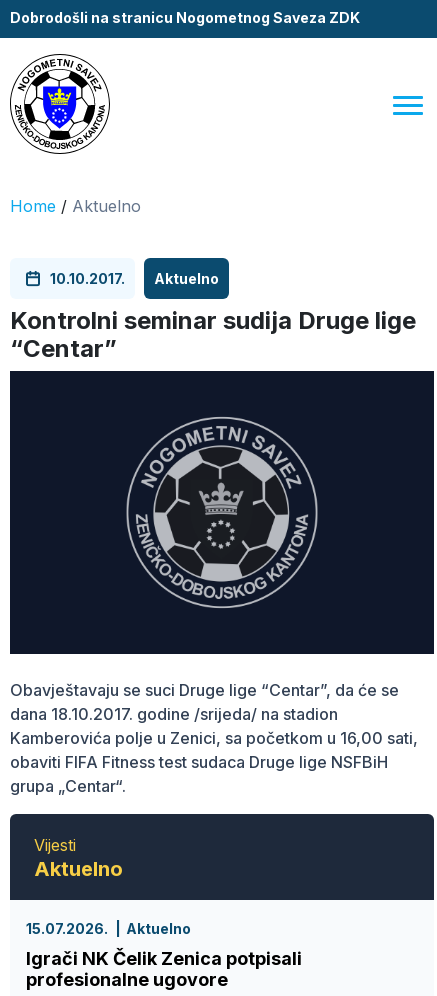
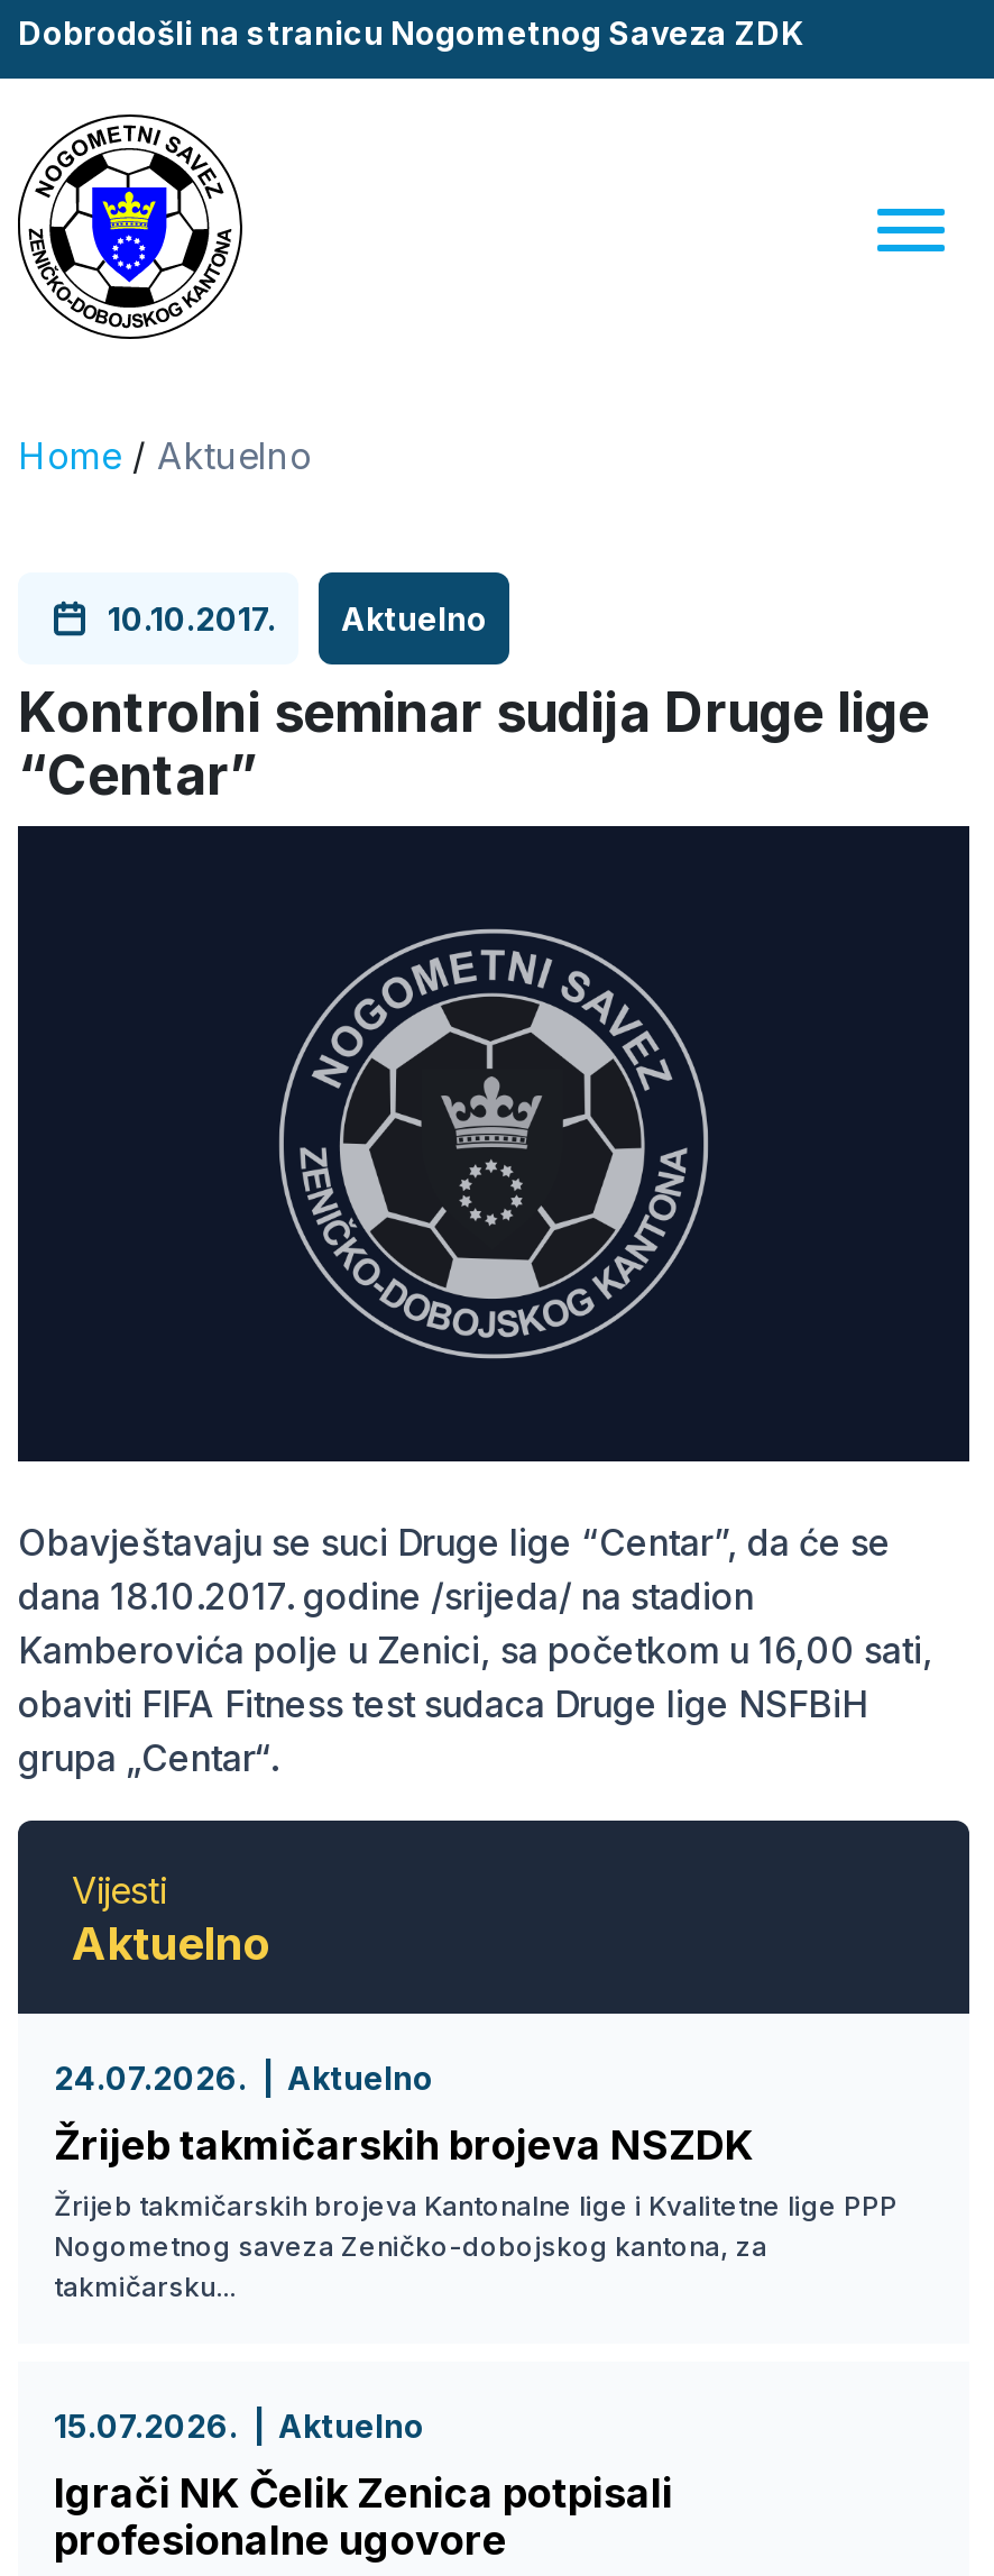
none -> [54,2058,898,2303] 24.07.2026. | Aktuelno | Žrijeb takmičarskih brojeva NSZDK | Žrijeb takmičarskih brojeva Kantonalne lige i Kvalitetne lige PPP | Nogometnog saveza Zeničko-dobojskog kantona, za | takmičarsku...

